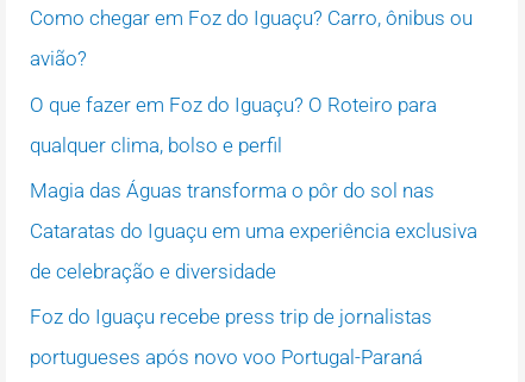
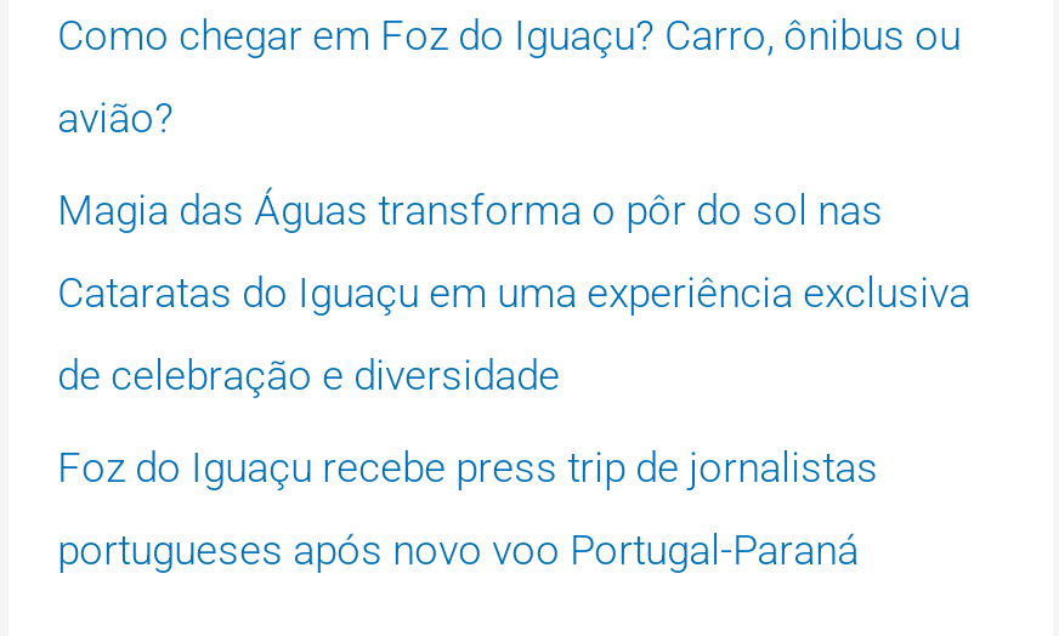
[30,92,437,157] O que fazer em Foz do Iguaçu? O Roteiro para | qualquer clima, bolso e perfil -> none

